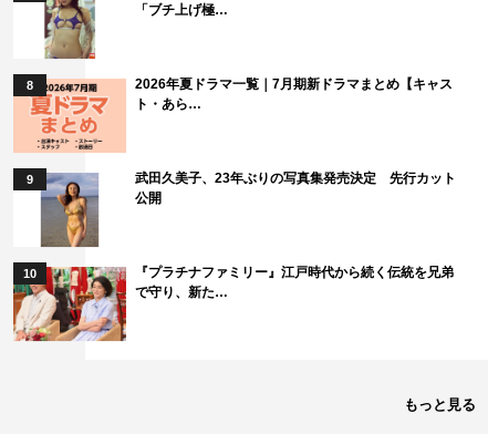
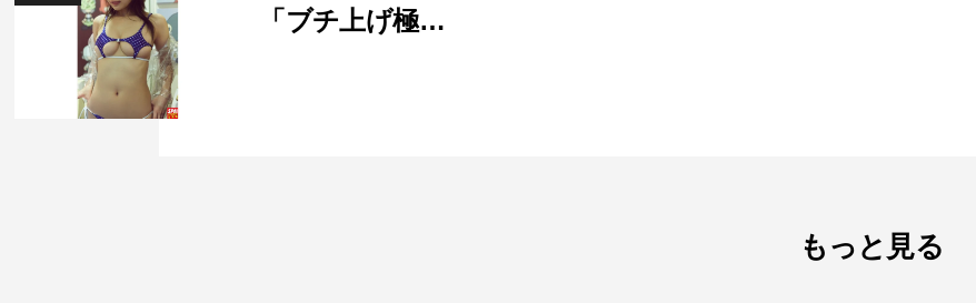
[13,76,453,153] [image] | 8 | 2026年夏ドラマ一覧｜7月期新ドラマまとめ【キャス | ト・あら… -> none
[27,170,456,248] [image] | 9 | 武田久美子、23年ぶりの写真集発売決定 先行カット | 公開 -> none
[12,265,454,342] [image] | 10 | 『プラチナファミリー』江戸時代から続く伝統を兄弟 | で守り、新た… -> none

